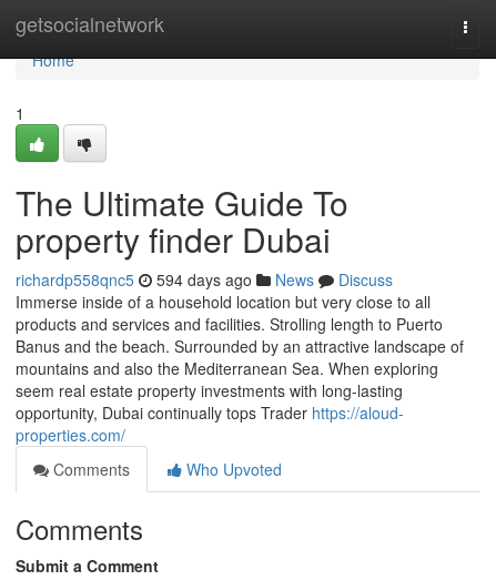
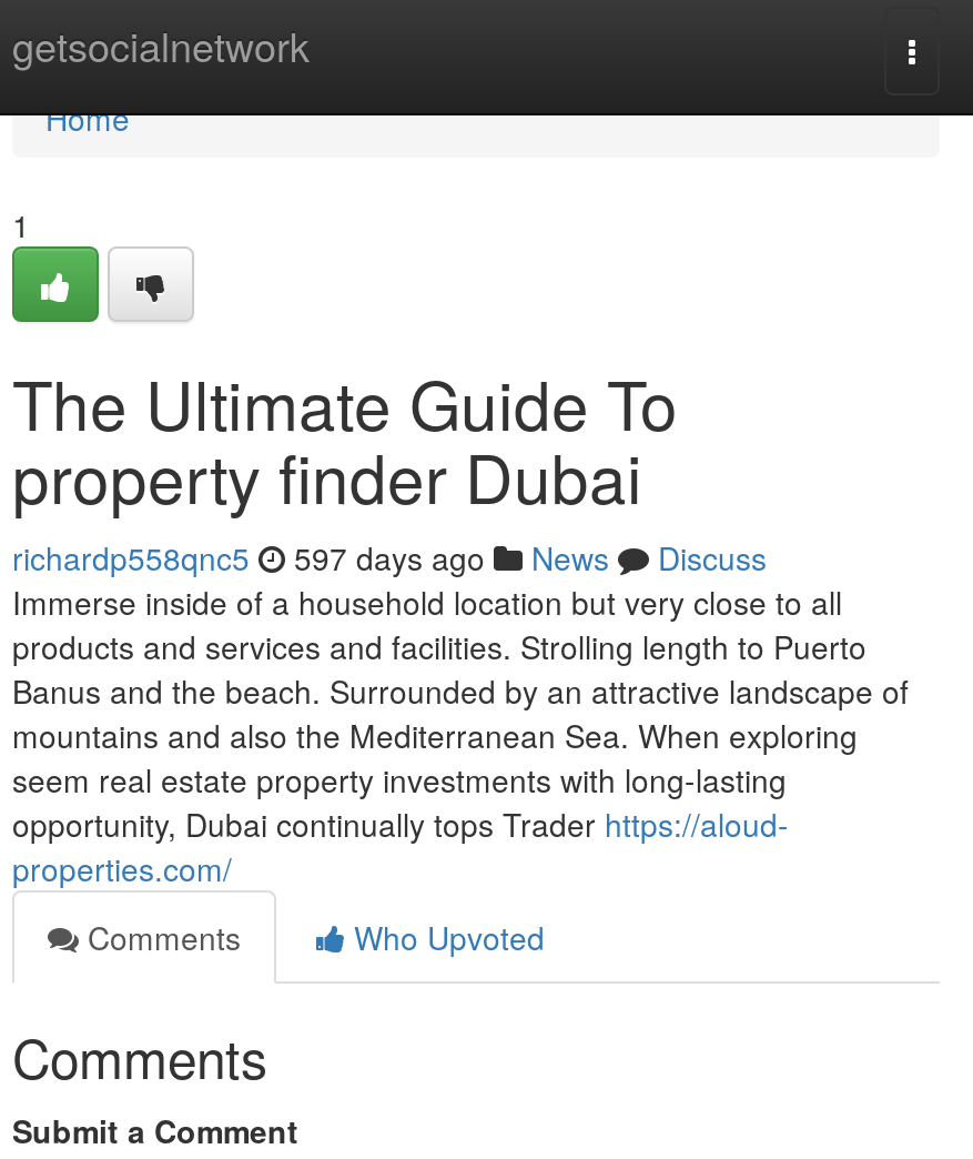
[16,268,393,291] richardp558qnc5 594 days ago News Discuss -> [12,535,767,579] richardp558qnc5 597 days ago News Discuss

